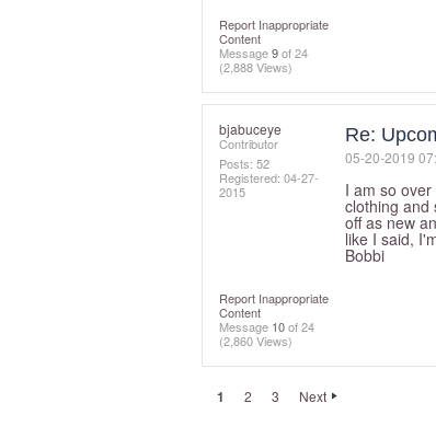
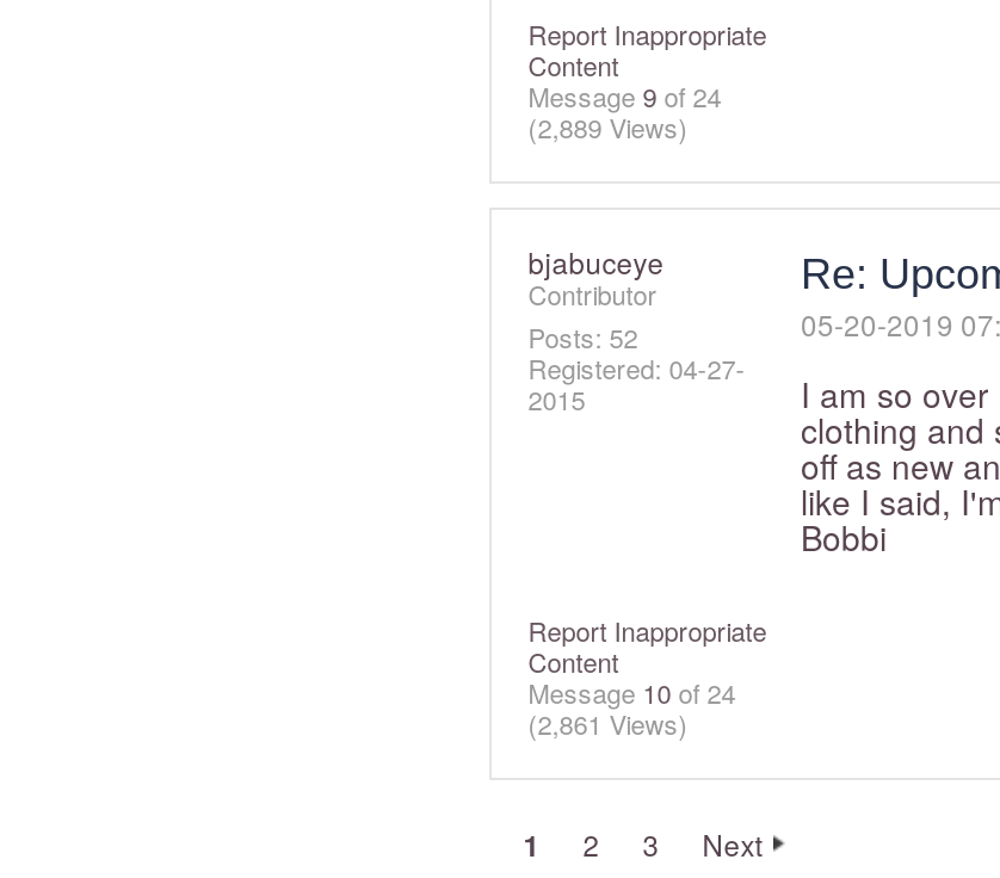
[219,58,293,76] (2,888 Views) -> [528,108,688,146] (2,889 Views)
[219,332,293,350] (2,860 Views) -> [528,705,688,743] (2,861 Views)

